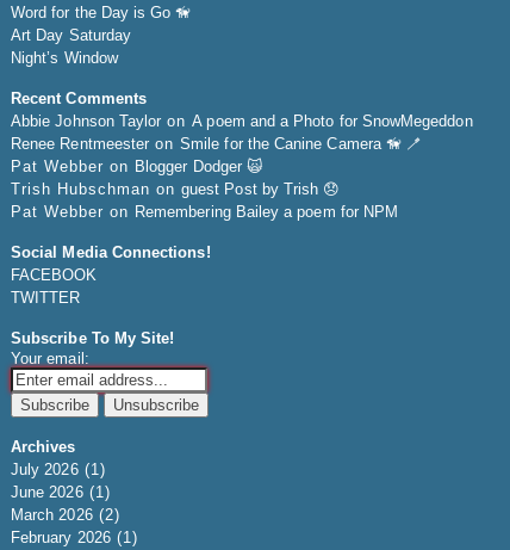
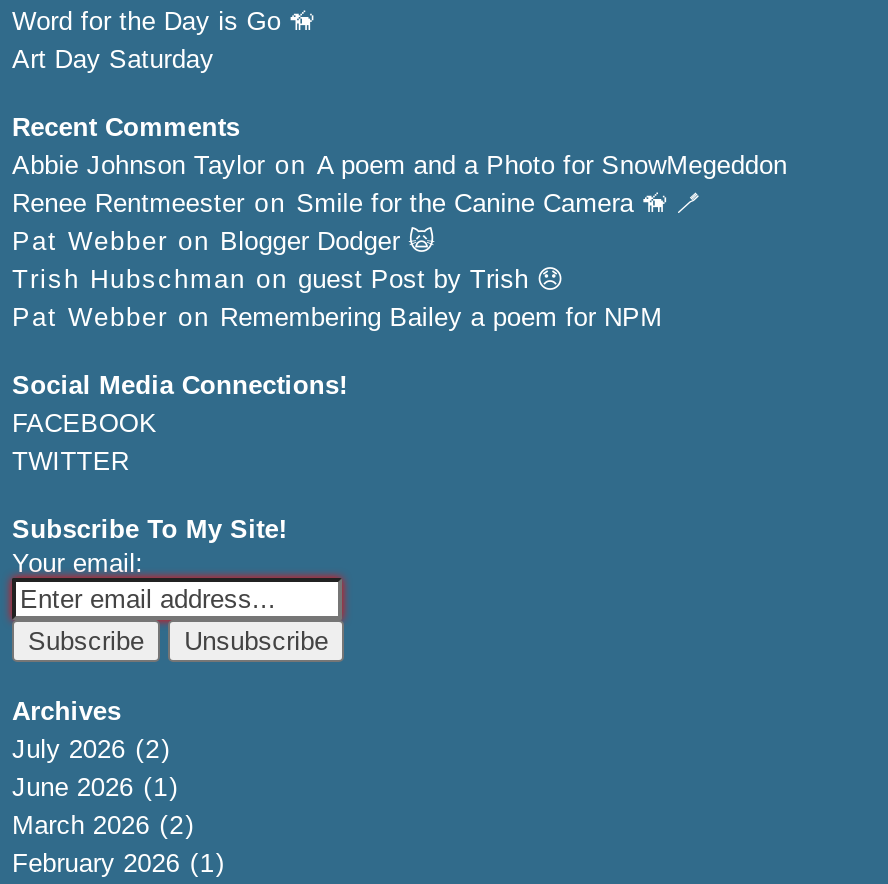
[11,49,118,67] Night’s Window -> none
[11,460,106,478] July 2026 (1) -> [12,734,171,764] July 2026 (2)

